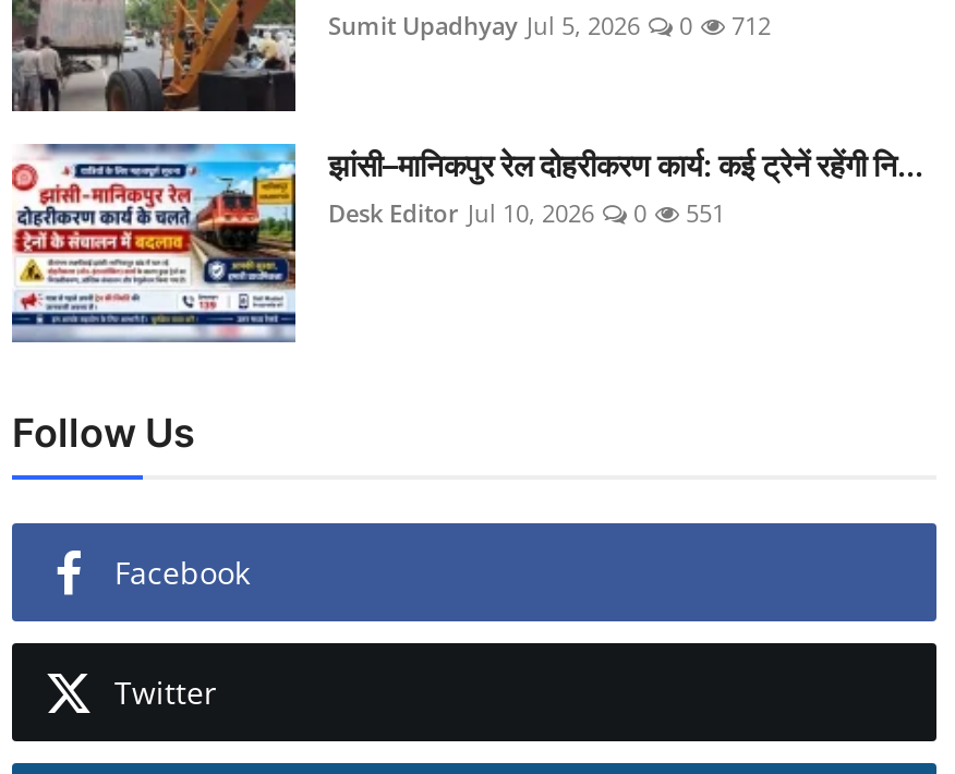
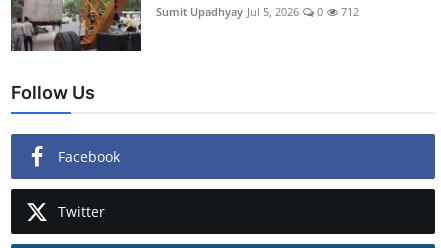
[10,142,923,344] [image] | झांसी–मानिकपुर रेल दोहरीकरण कार्य: कई ट्रेनें रहेंगी नि... | Desk Editor Jul 10, 2026 | 0 | 551 -> none

